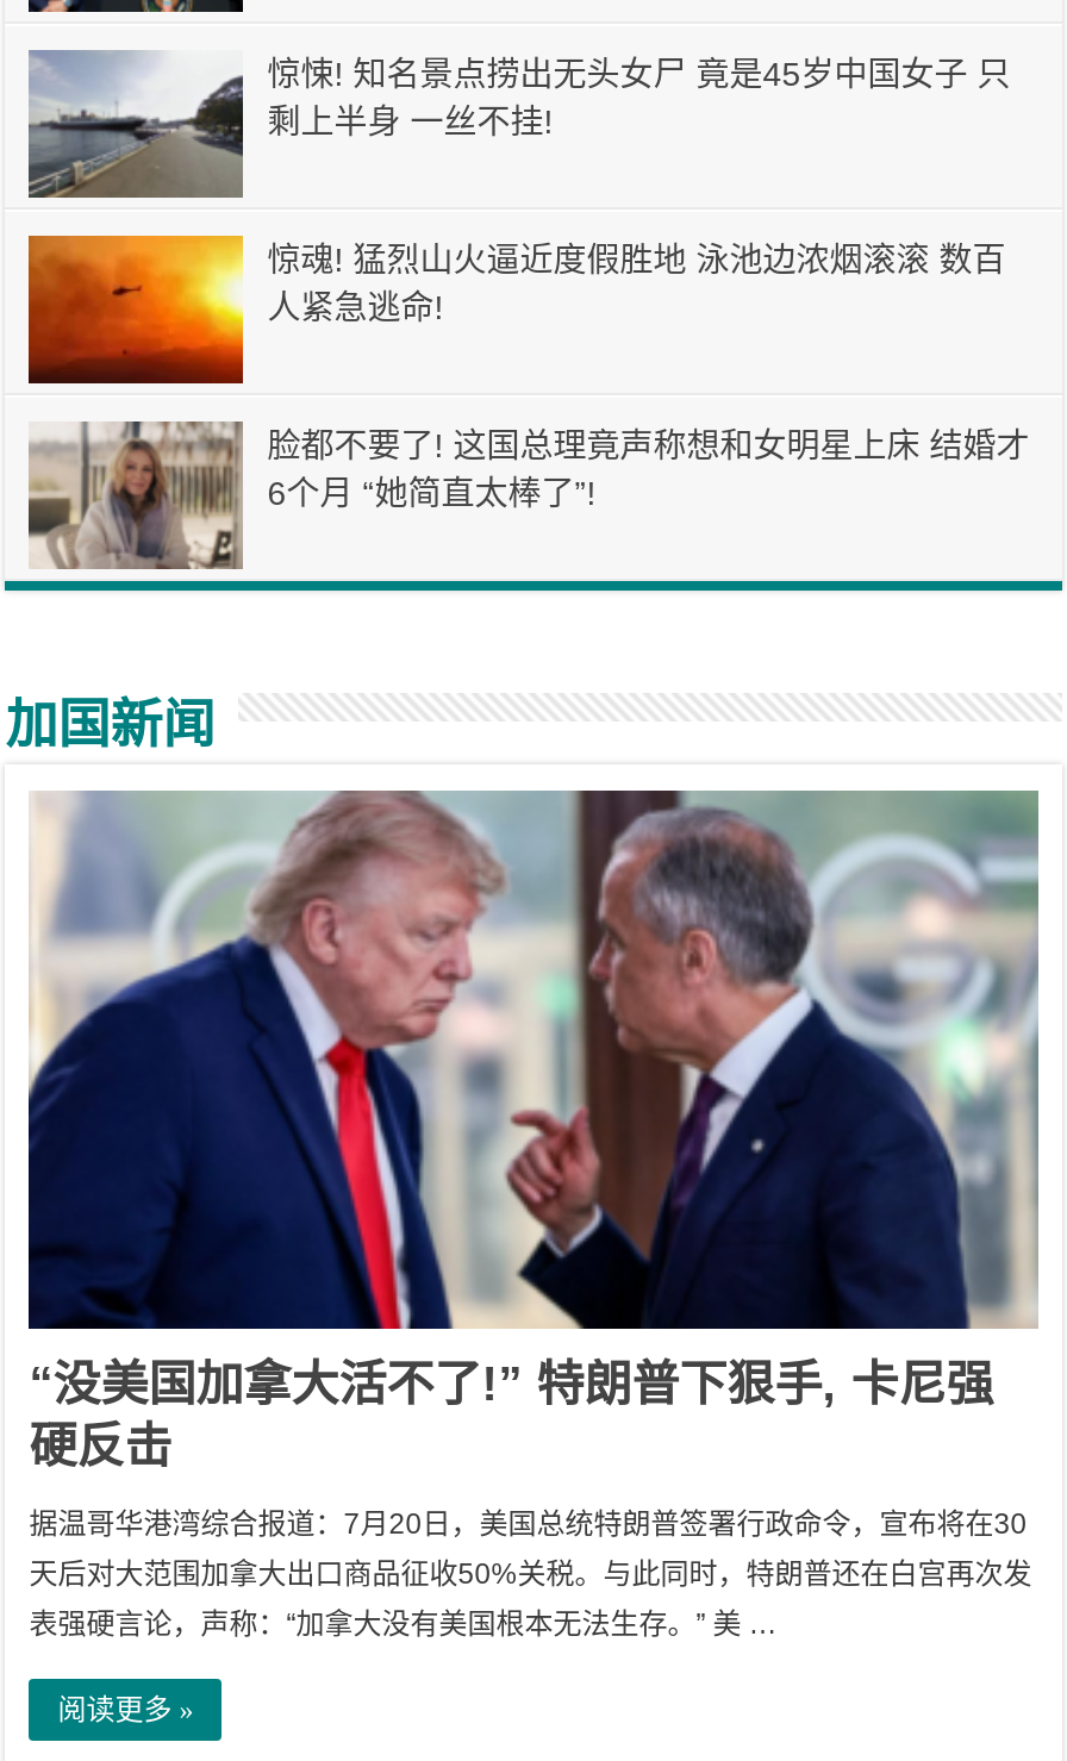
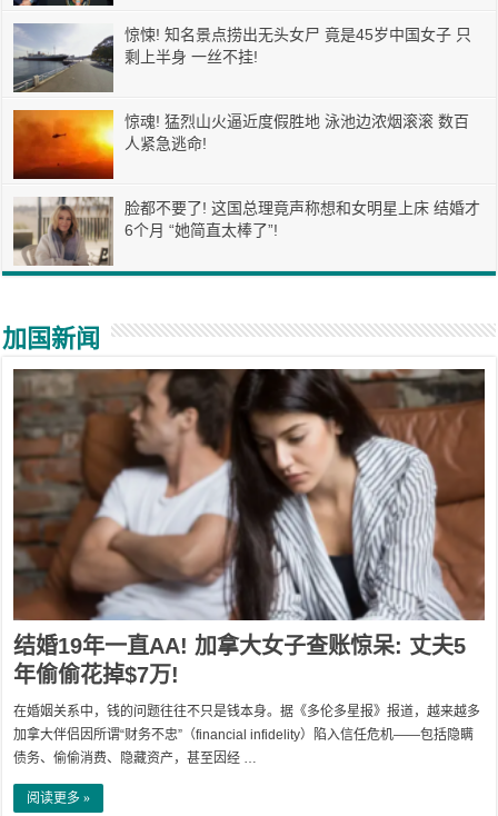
[26,791,1041,1471] [image] | “没美国加拿大活不了!” 特朗普下狠手, 卡尼强 | 硬反击 -> [12,368,486,687] [image] | 结婚19年一直AA! 加拿大女子查账惊呆: 丈夫5 | 年偷偷花掉$7万!
[29,1507,1027,1540] 据温哥华港湾综合报道：7月20日，美国总统特朗普签署行政命令，宣布将在30 -> [14,703,480,719] 在婚姻关系中，钱的问题往往不只是钱本身。据《多伦多星报》报道，越来越多
[29,1557,1032,1590] 天后对大范围加拿大出口商品征收50%关税。与此同时，特朗普还在白宫再次发 -> [14,727,474,742] 加拿大伴侣因所谓“财务不忠”（financial infidelity）陷入信任危机——包括隐瞒
[29,1607,777,1640] 表强硬言论，声称：“加拿大没有美国根本无法生存。” 美 … -> [14,750,257,766] 债务、偷偷消费、隐藏资产，甚至因经 …

